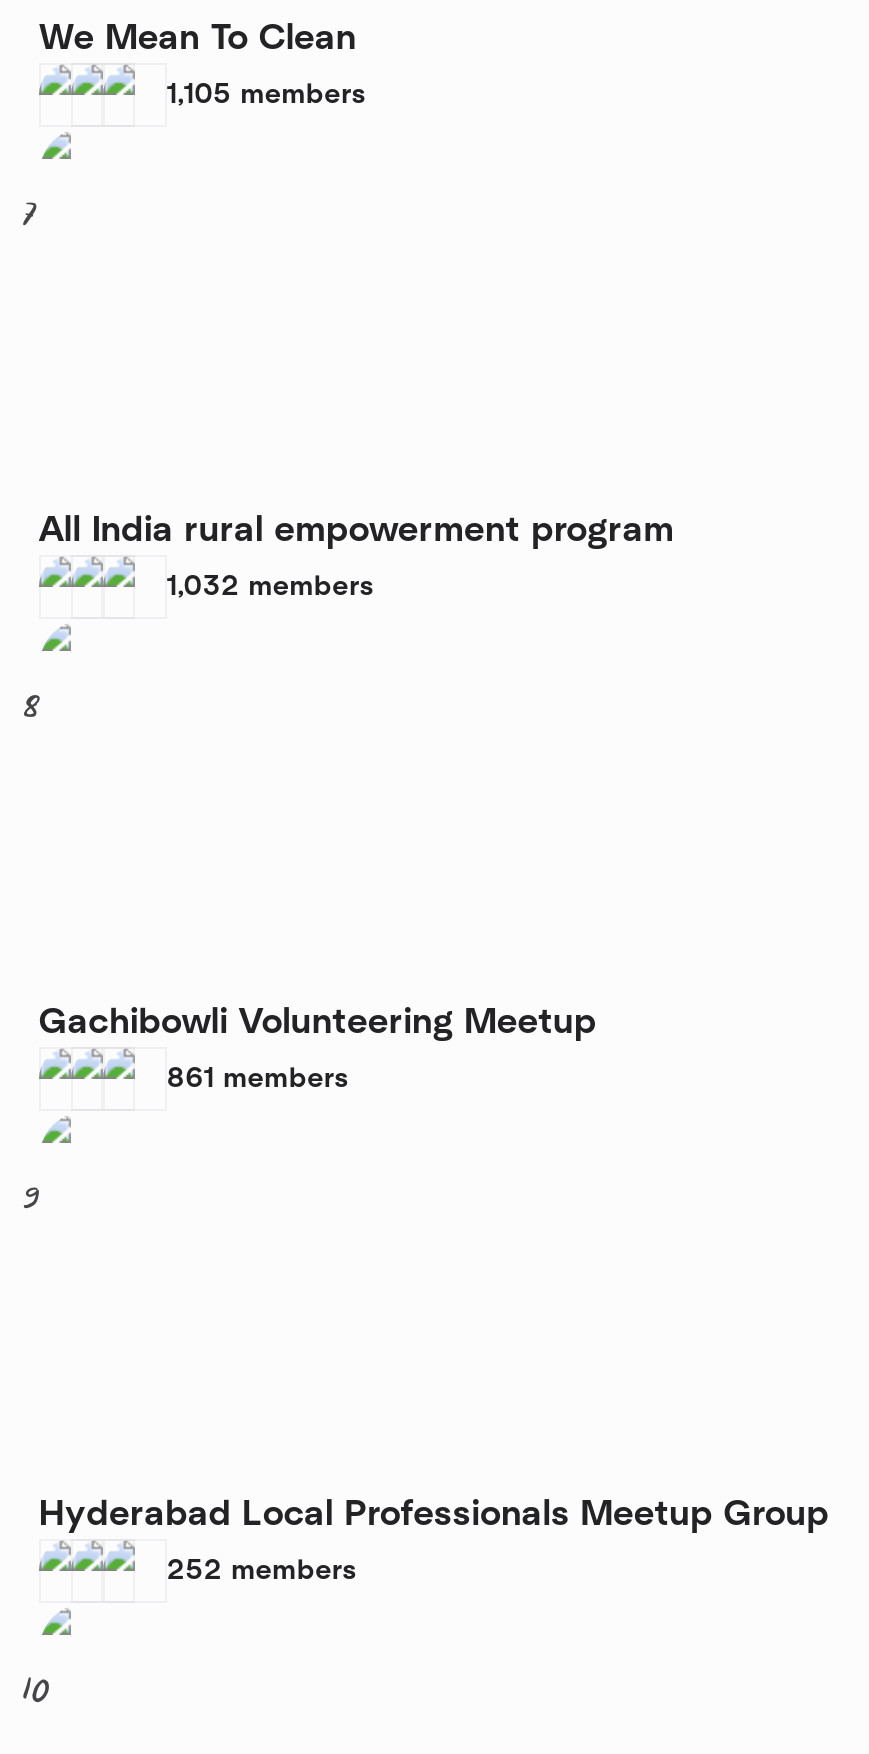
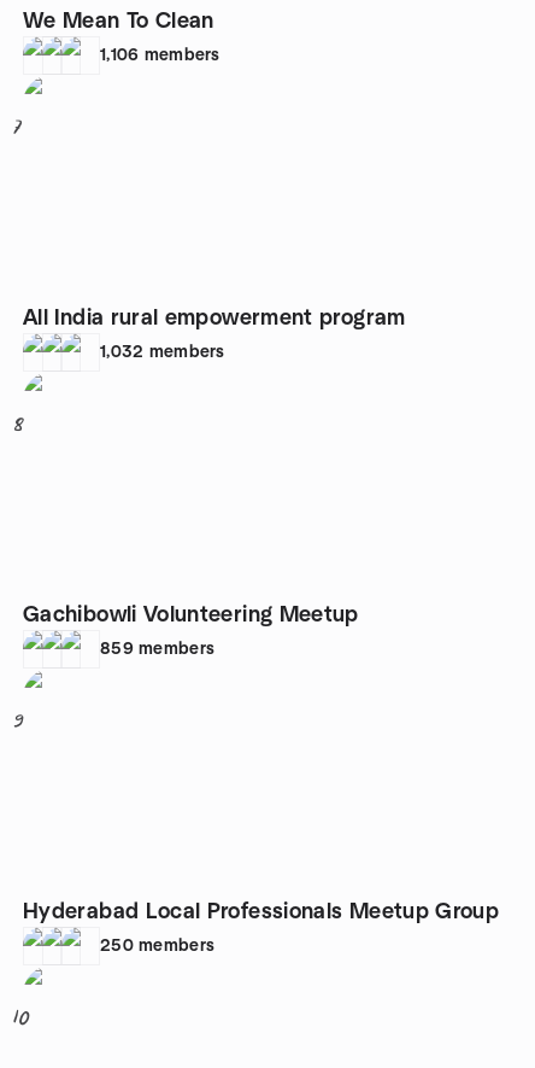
[167,81,366,109] 1,105 members -> [100,47,220,64] 1,106 members
[167,1065,349,1093] 861 members -> [100,641,215,658] 859 members
[167,1557,357,1585] 252 members -> [100,938,215,955] 250 members

